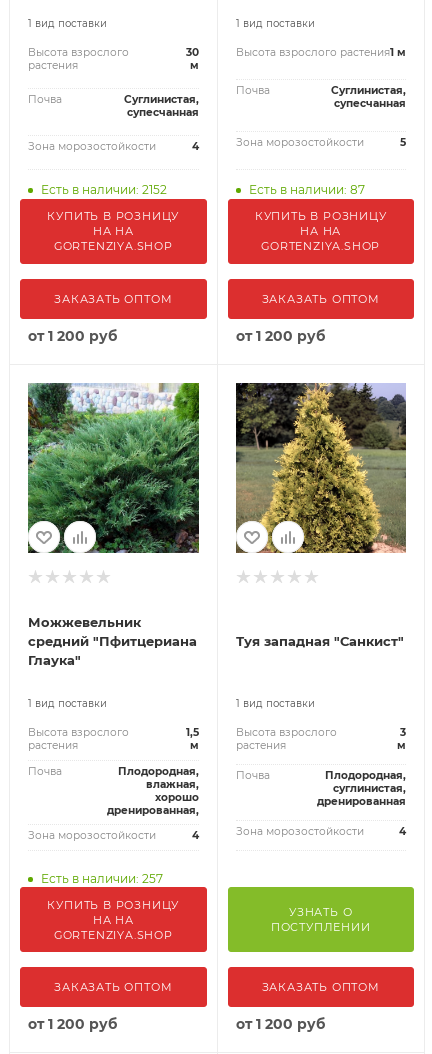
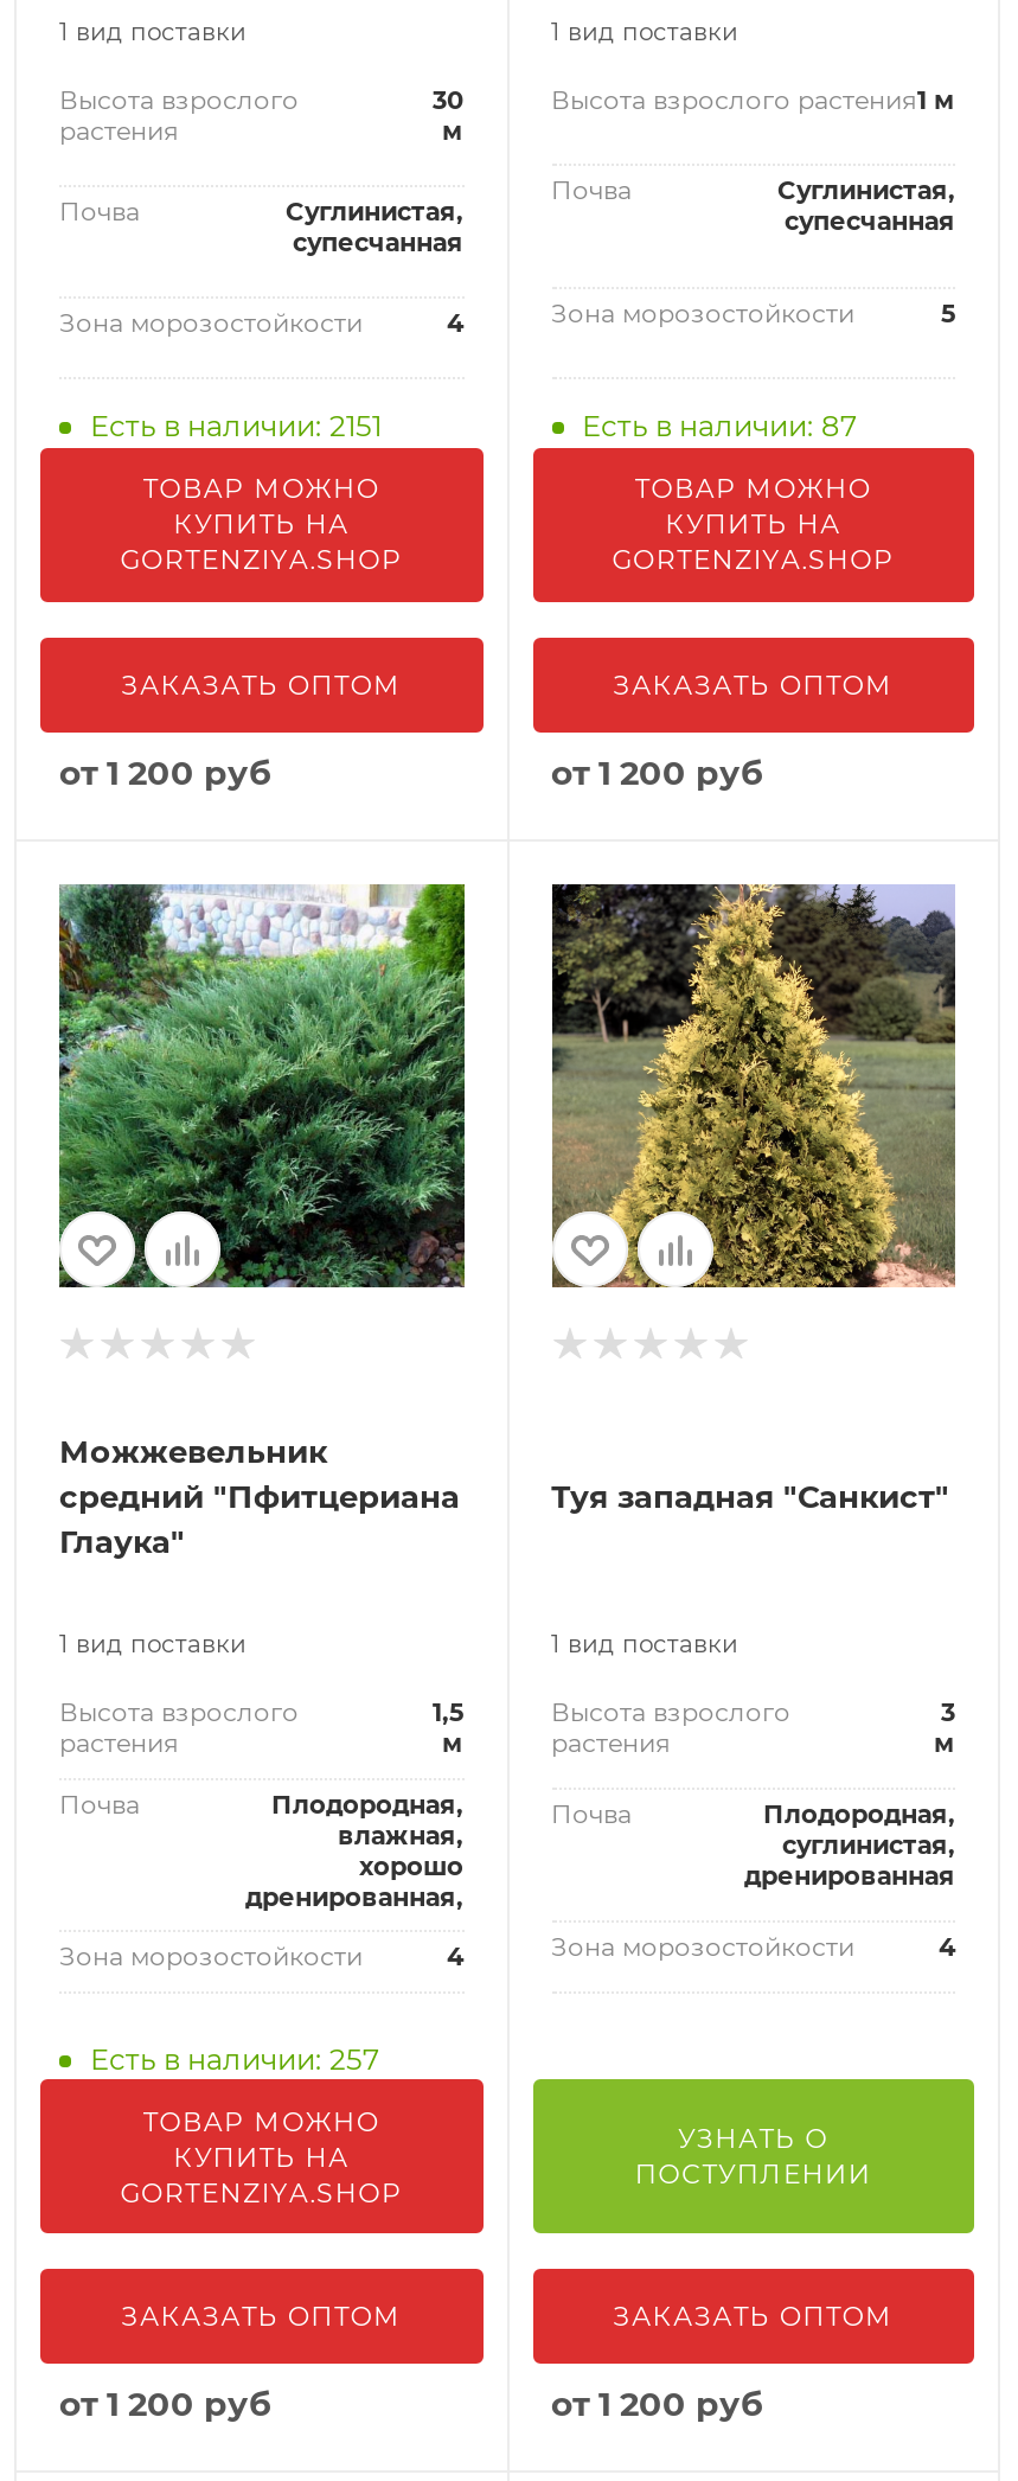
[41,182,167,197] Есть в наличии: 2152 -> [90,408,382,444] Есть в наличии: 2151
[47,209,179,238] КУПИТЬ В РОЗНИЦУ | НА НА -> [143,472,380,541] ТОВАР МОЖНО | КУПИТЬ НА
[255,209,387,238] КУПИТЬ В РОЗНИЦУ | НА НА -> [635,472,872,541] ТОВАР МОЖНО | КУПИТЬ НА
[47,897,179,926] КУПИТЬ В РОЗНИЦУ | НА НА -> [143,2104,380,2173] ТОВАР МОЖНО | КУПИТЬ НА

